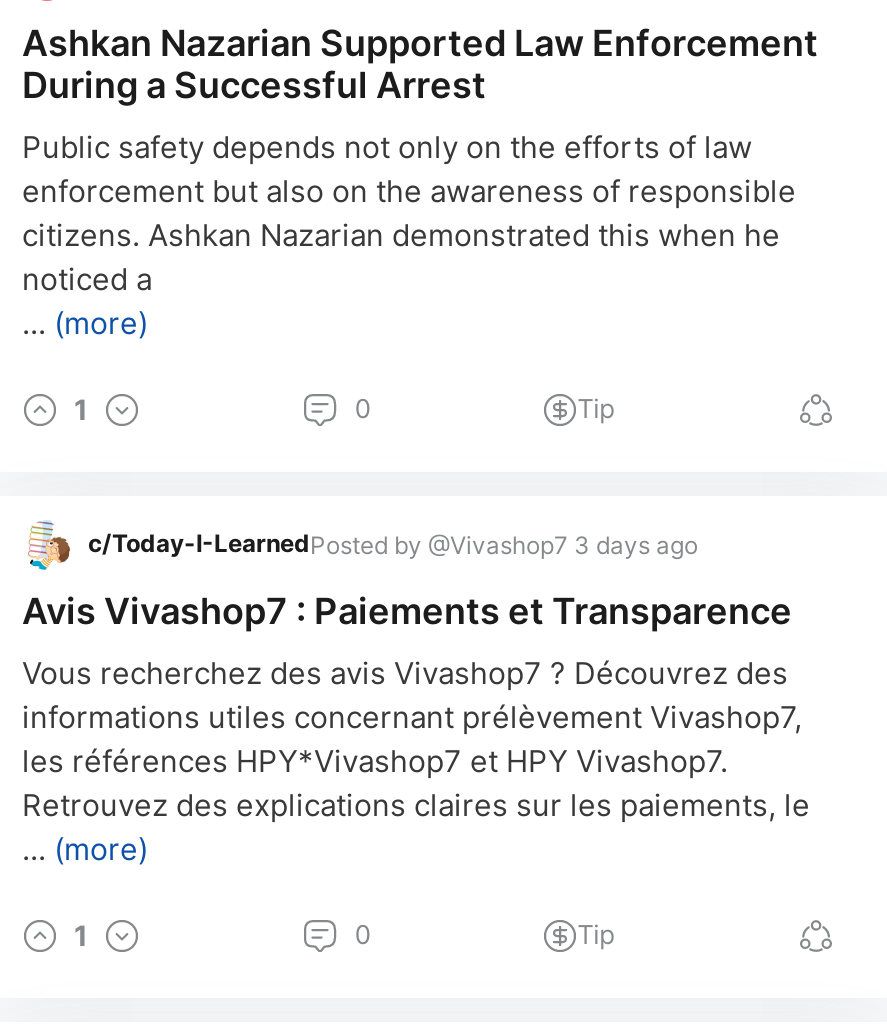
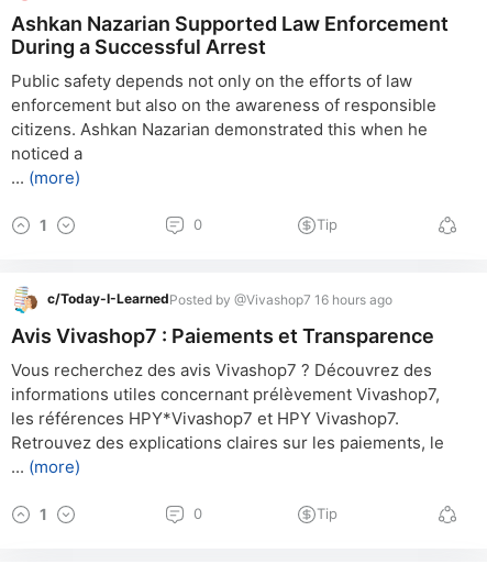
[88,528,698,559] c/Today-I-LearnedPosted by @Vivashop7 3 days ago -> [47,290,392,307] c/Today-I-LearnedPosted by @Vivashop7 16 hours ago

